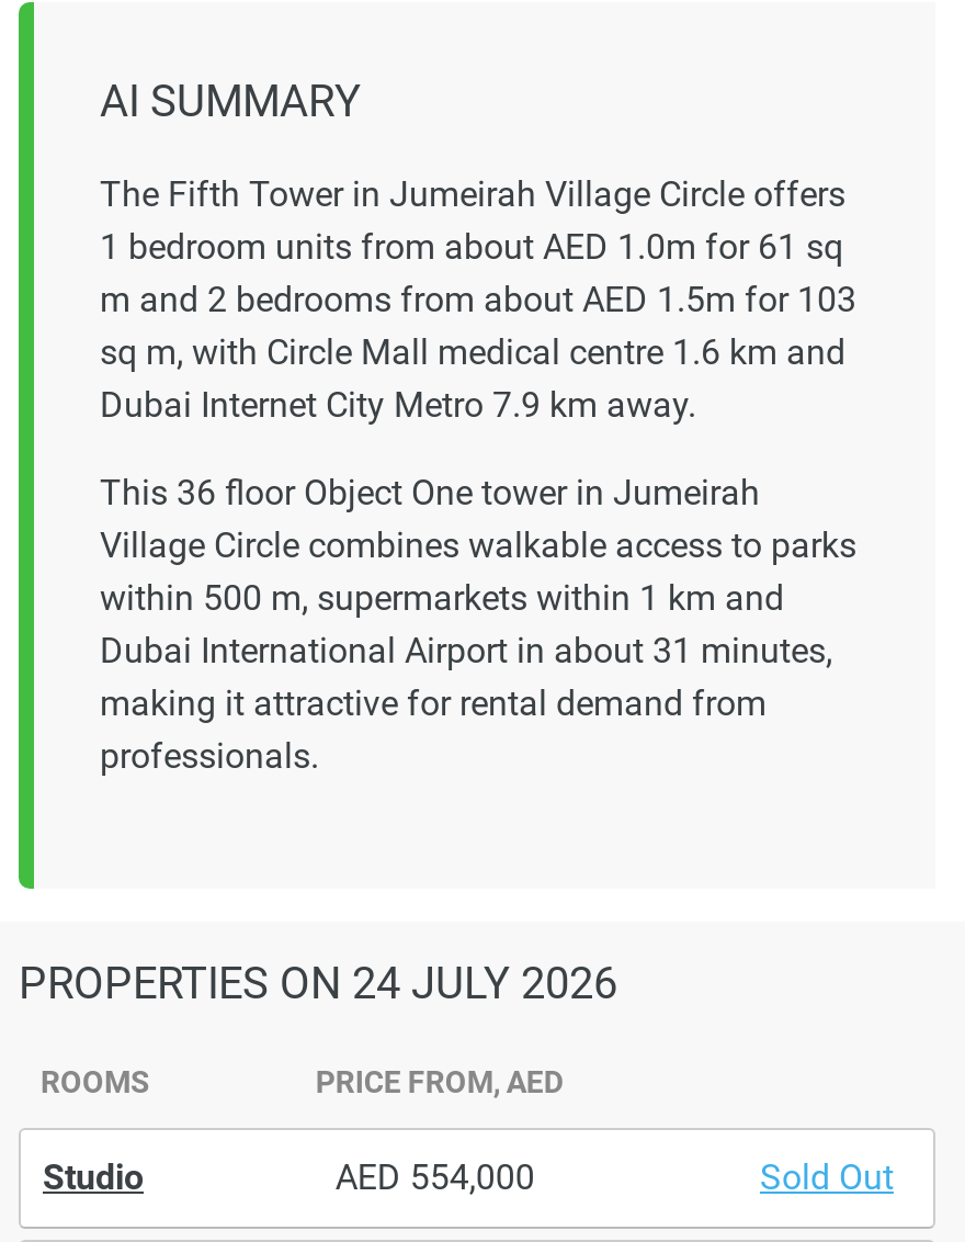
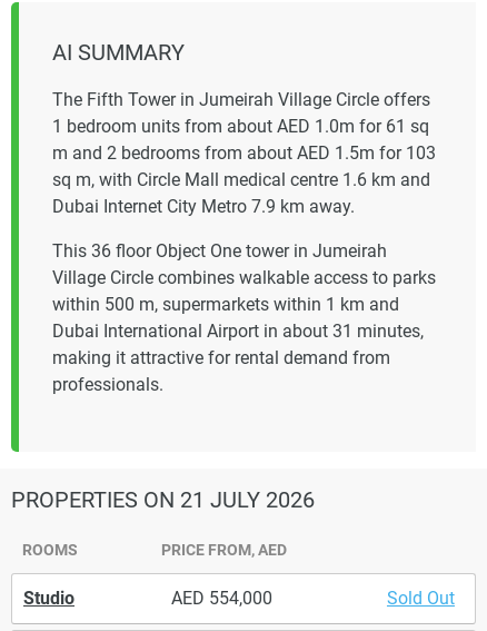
[19,957,617,1009] PROPERTIES ON 24 JULY 2026 -> [11,486,315,513] PROPERTIES ON 21 JULY 2026

